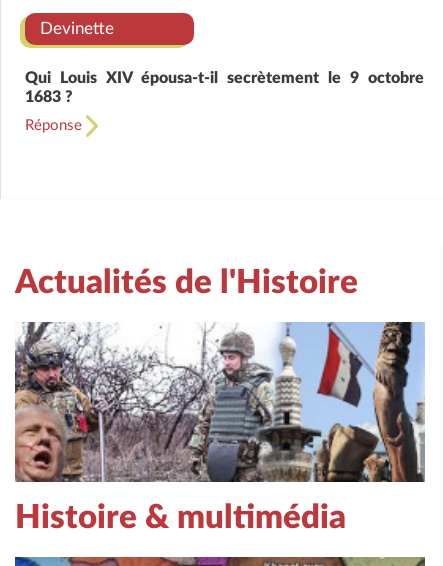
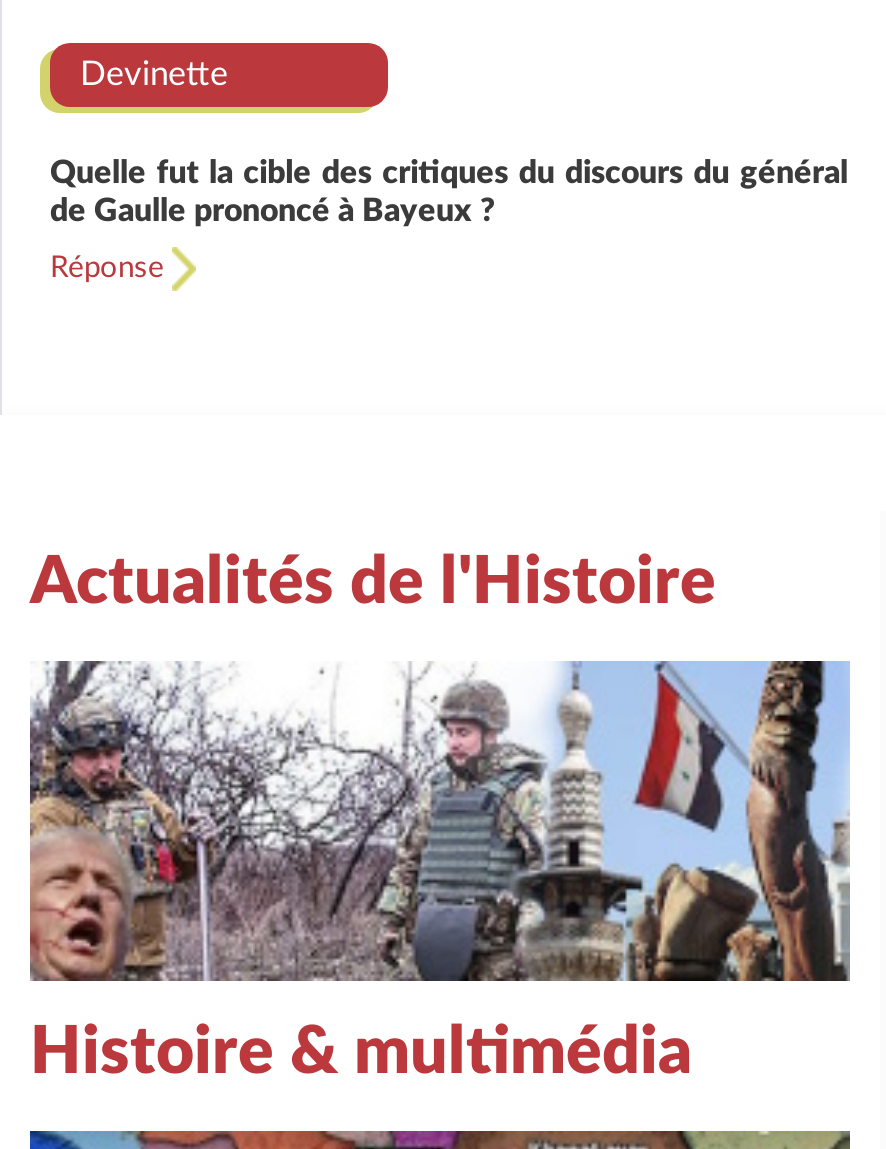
[25,70,424,105] Qui Louis XIV épousa-t-il secrètement le 9 octobre | 1683 ? -> [50,158,848,228] Quelle fut la cible des critiques du discours du général | de Gaulle prononcé à Bayeux ?

